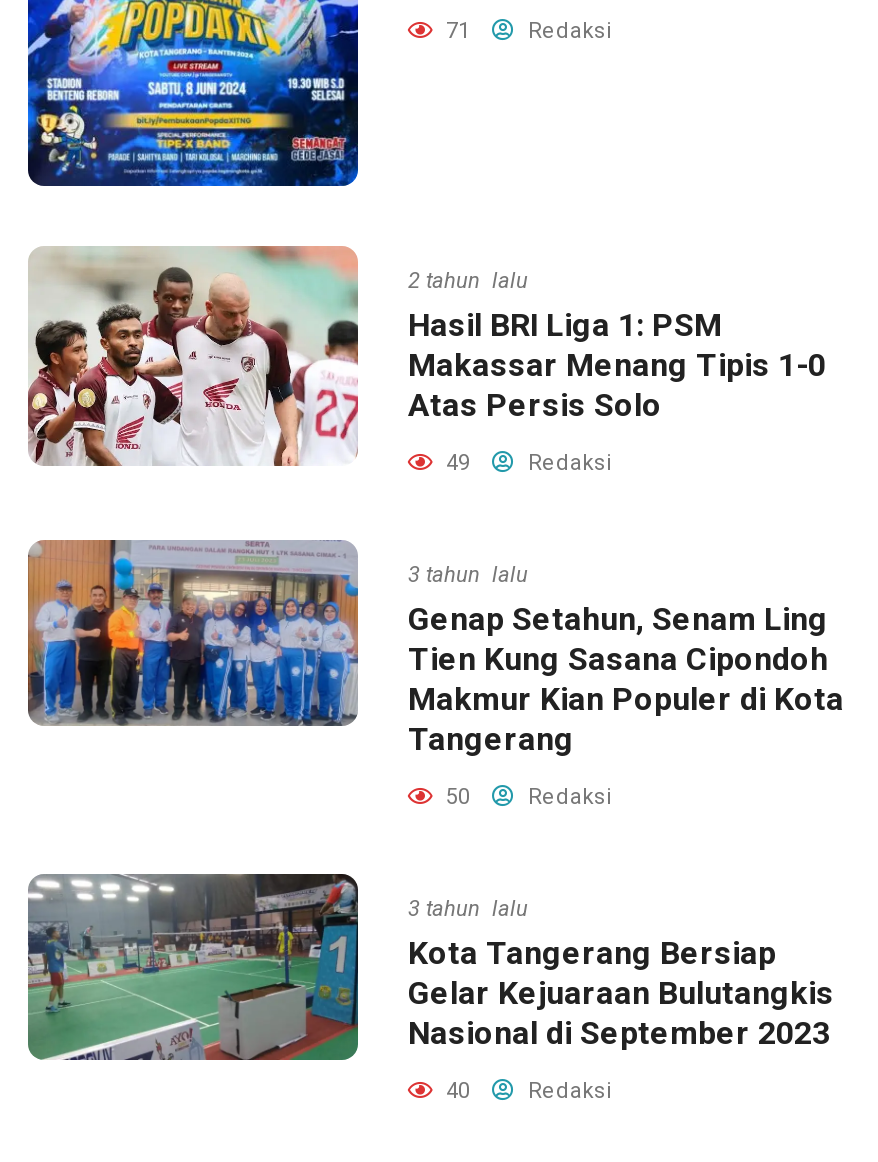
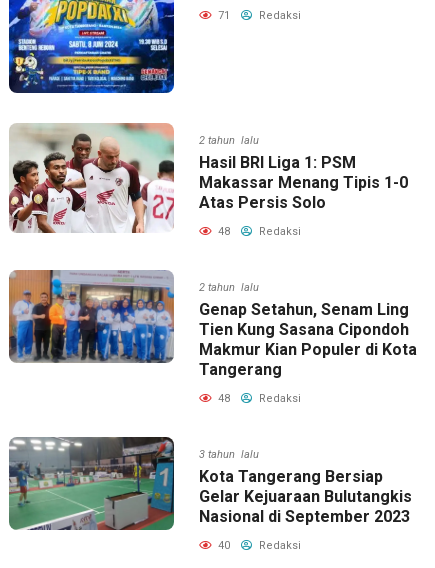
[440,450,612,476] 49 Redaksi -> [215,225,301,238] 48 Redaksi
[408,562,528,588] 3 tahun lalu -> [199,281,259,294] 2 tahun lalu
[440,784,612,810] 50 Redaksi -> [215,392,301,405] 48 Redaksi

